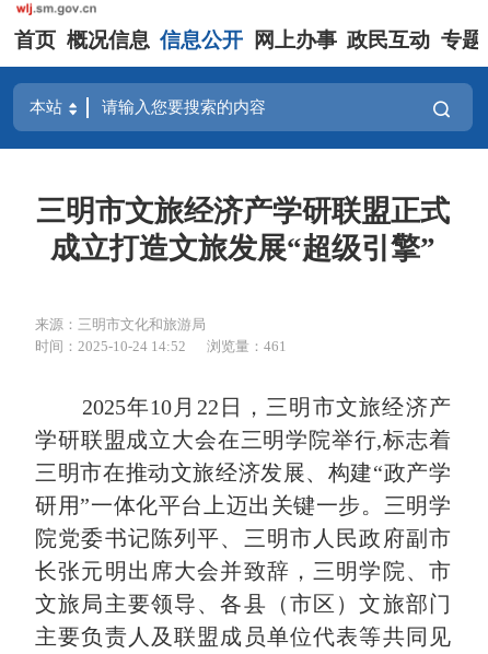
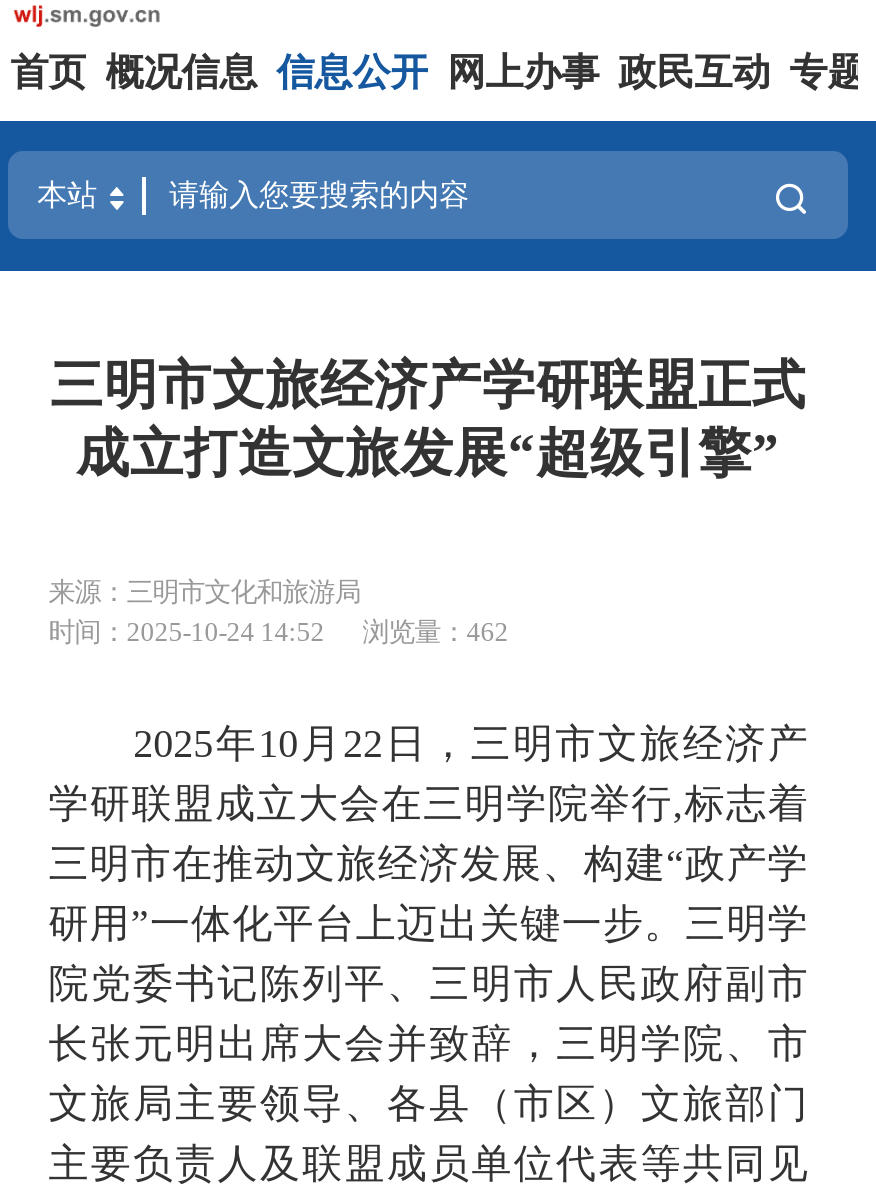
[35,338,287,354] 时间：2025-10-24 14:52 浏览量：461 -> [48,617,508,647] 时间：2025-10-24 14:52 浏览量：462

